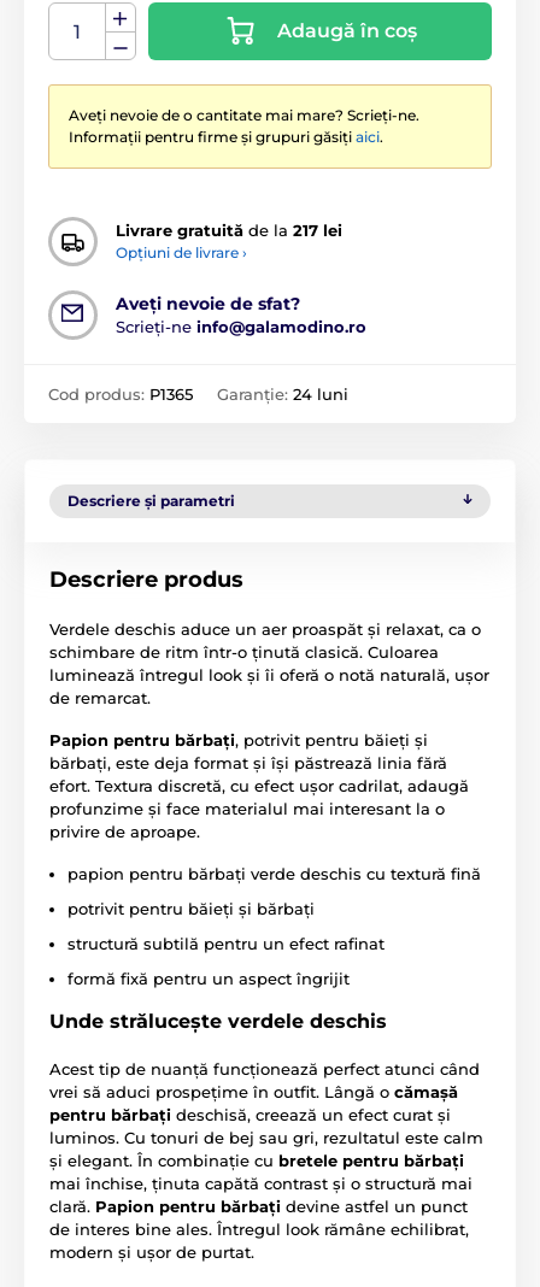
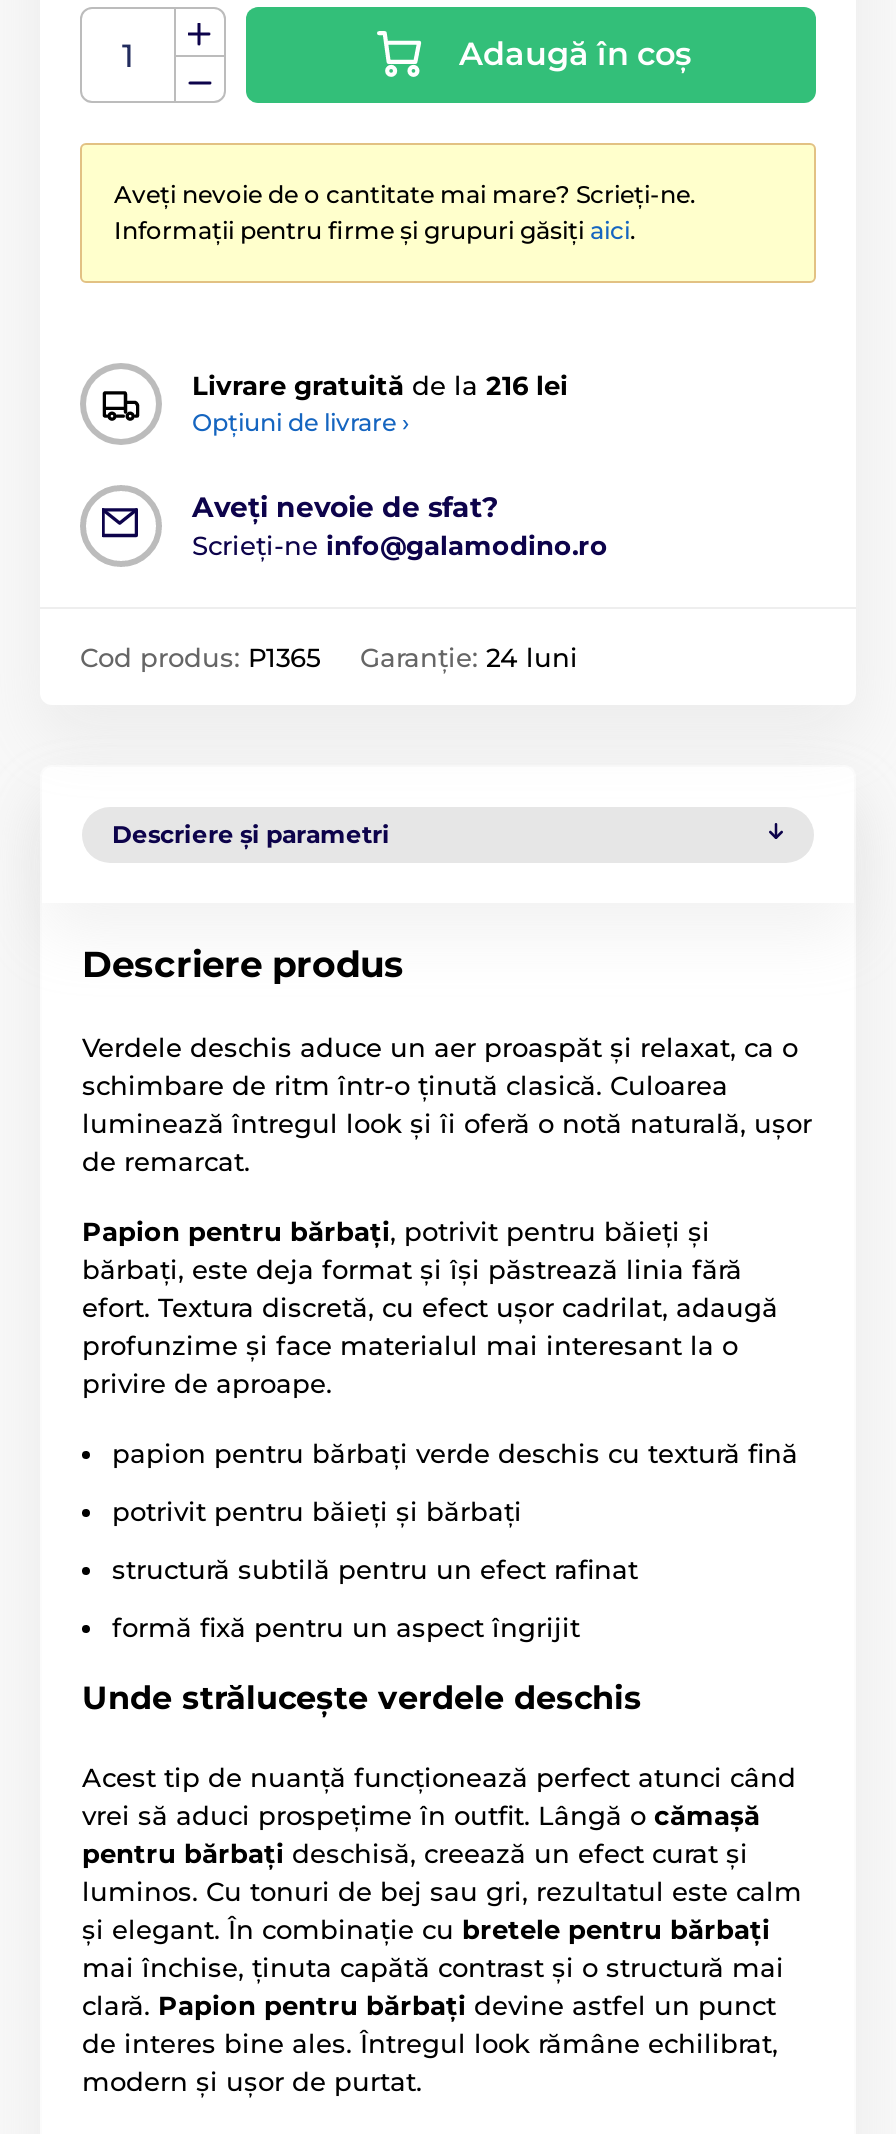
[116,221,342,240] Livrare gratuită de la 217 lei -> [192,370,568,402] Livrare gratuită de la 216 lei

